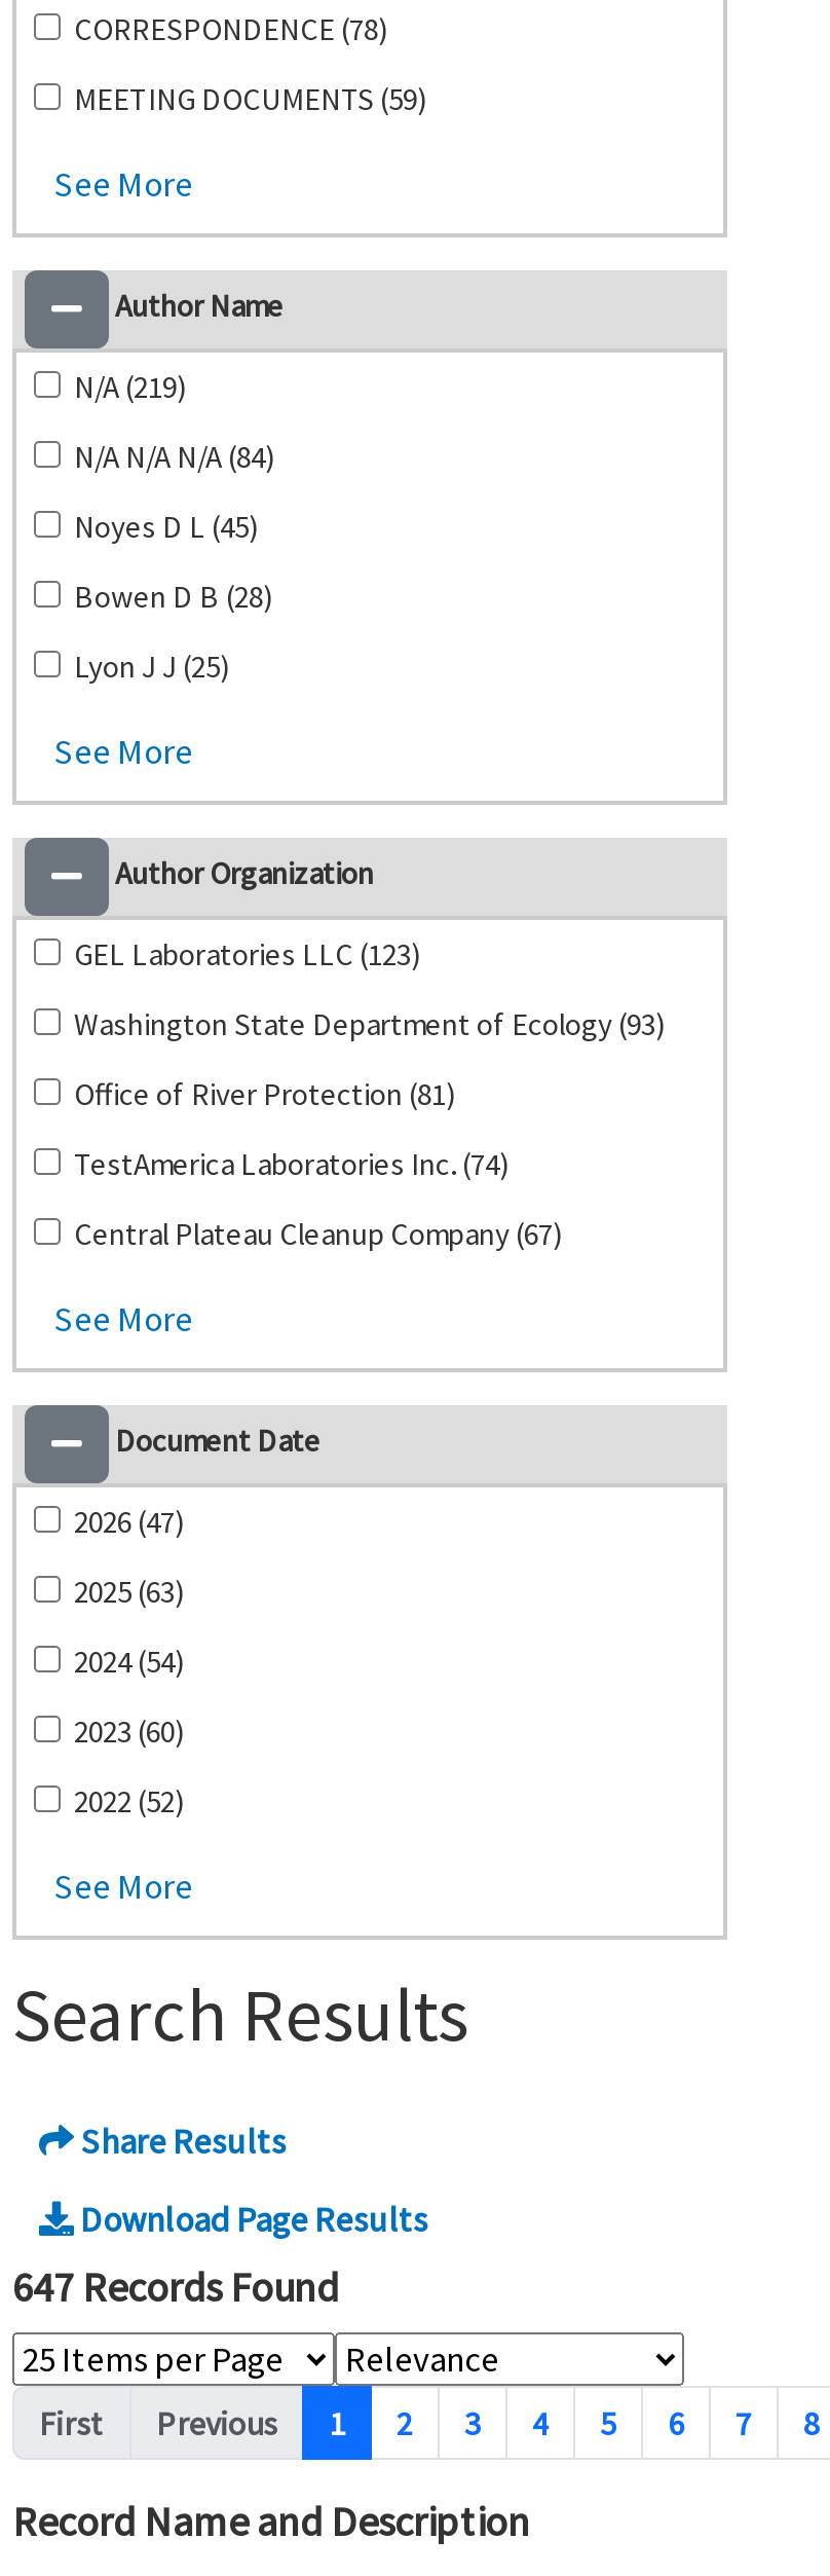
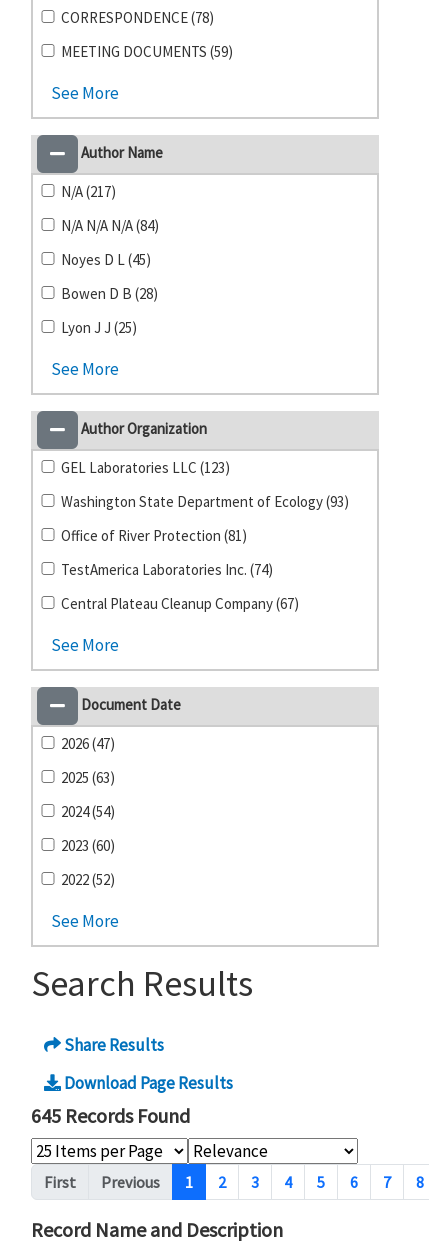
[74,367,187,406] N/A (219) -> [61,182,116,201] N/A (217)
[12,2260,339,2312] 647 Records Found -> [31,1103,190,1128] 645 Records Found

